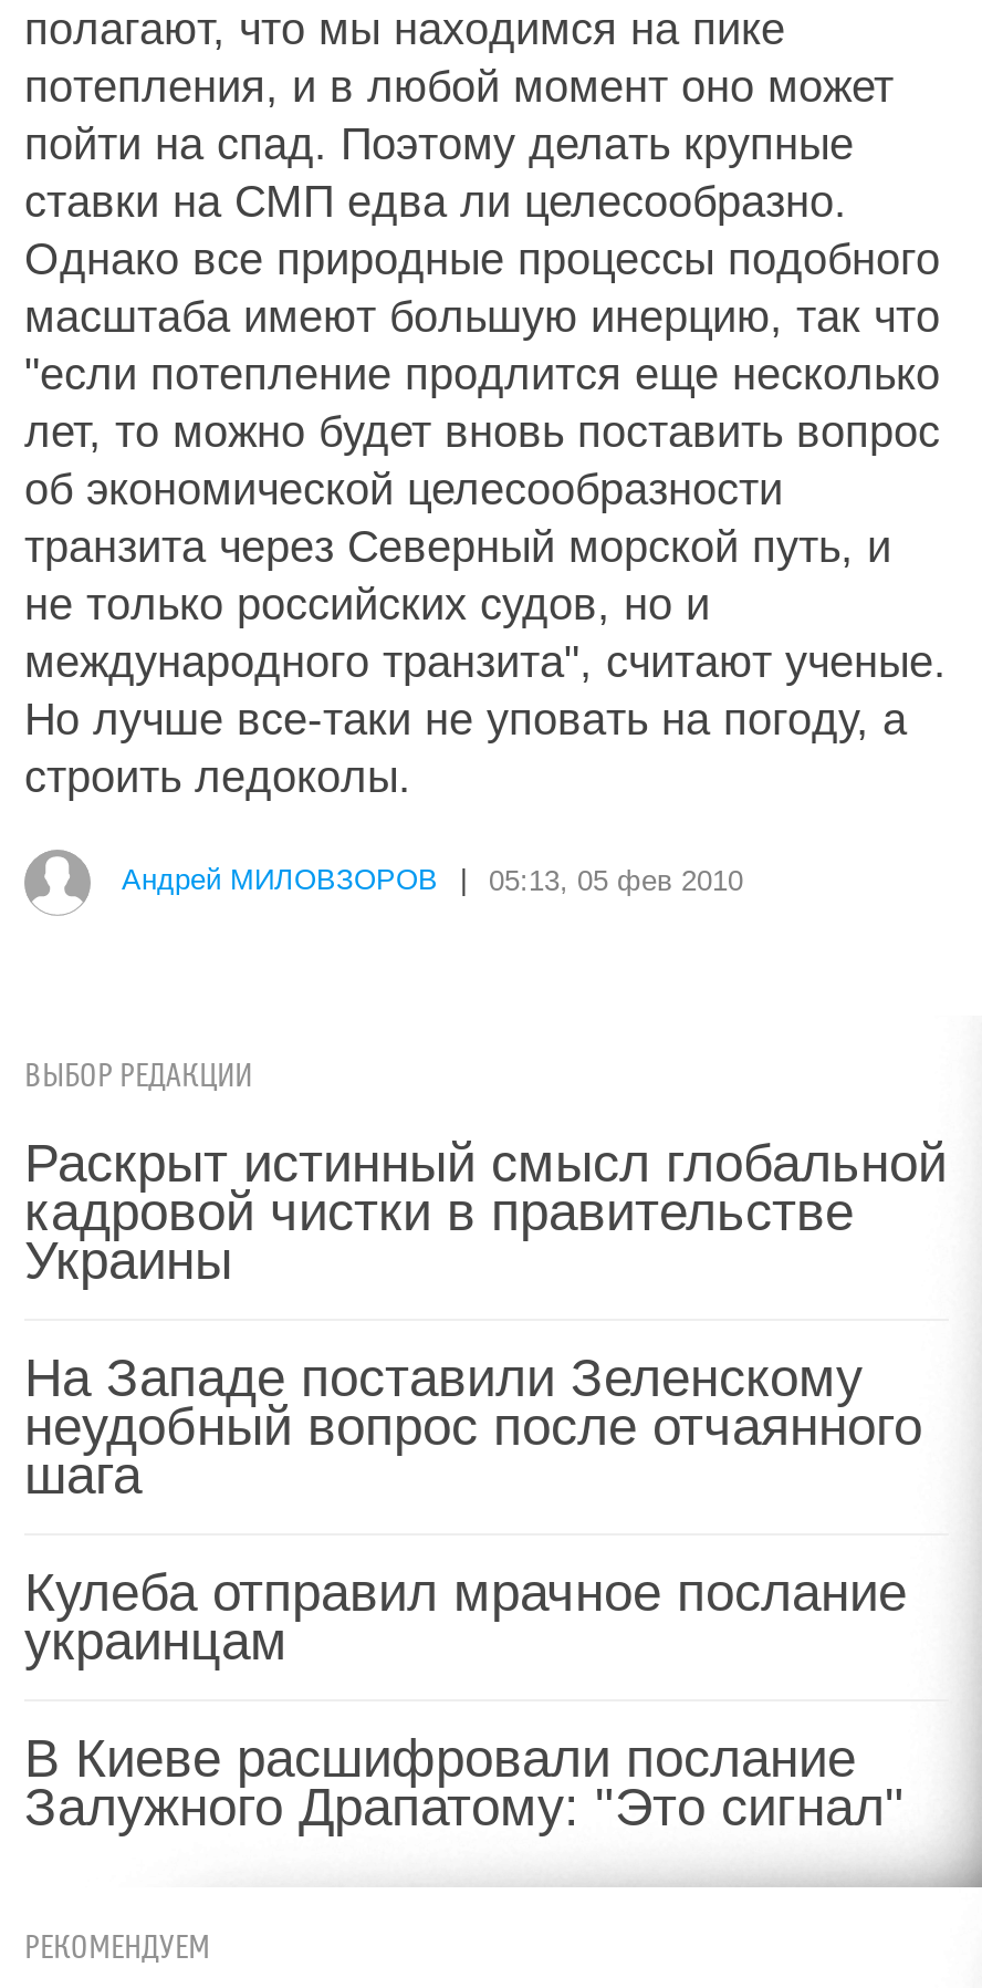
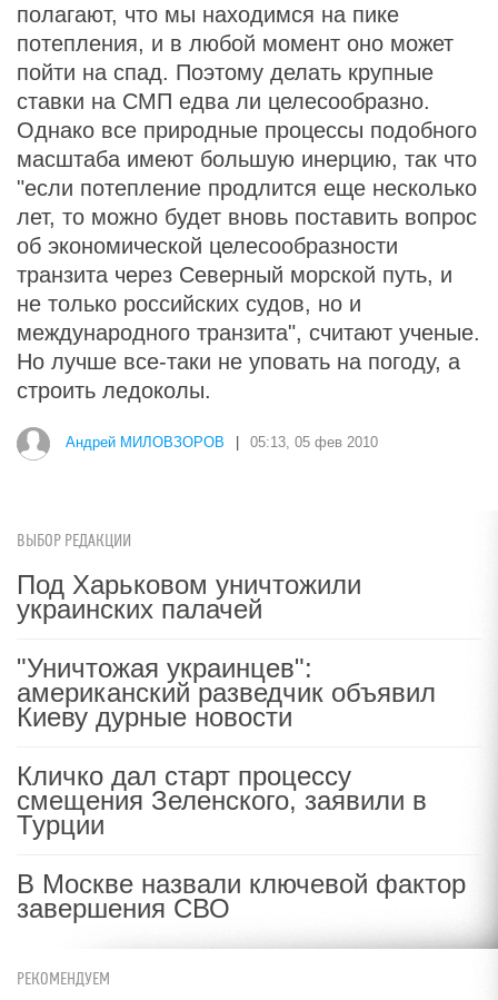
[24,1133,947,1290] Раскрыт истинный смысл глобальной | кадровой чистки в правительстве | Украины -> [17,570,361,624] Под Харьковом уничтожили | украинских палачей
[24,1347,922,1505] На Западе поставили Зеленскому | неудобный вопрос после отчаянного | шага -> [17,653,436,732] "Уничтожая украинцев": | американский разведчик объявил | Киеву дурные новости
[24,1562,907,1670] Кулеба отправил мрачное послание | украинцам -> [17,761,427,840] Кличко дал старт процессу | смещения Зеленского, заявили в | Турции
[24,1728,905,1836] В Киеве расшифровали послание | Залужного Драпатому: "Это сигнал" -> [17,869,466,923] В Москве назвали ключевой фактор | завершения СВО

